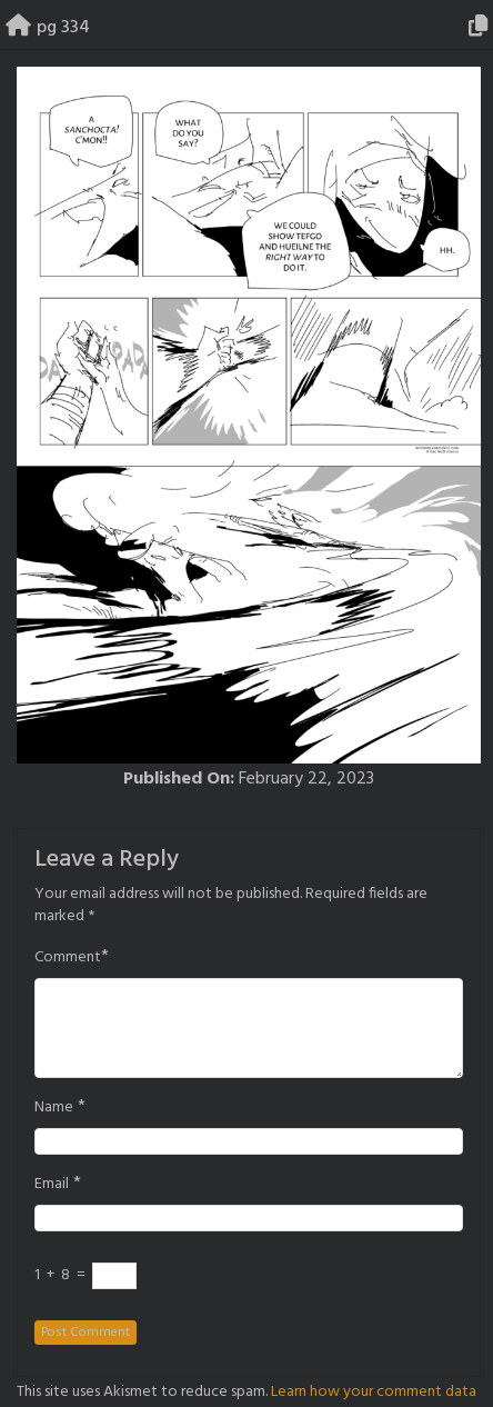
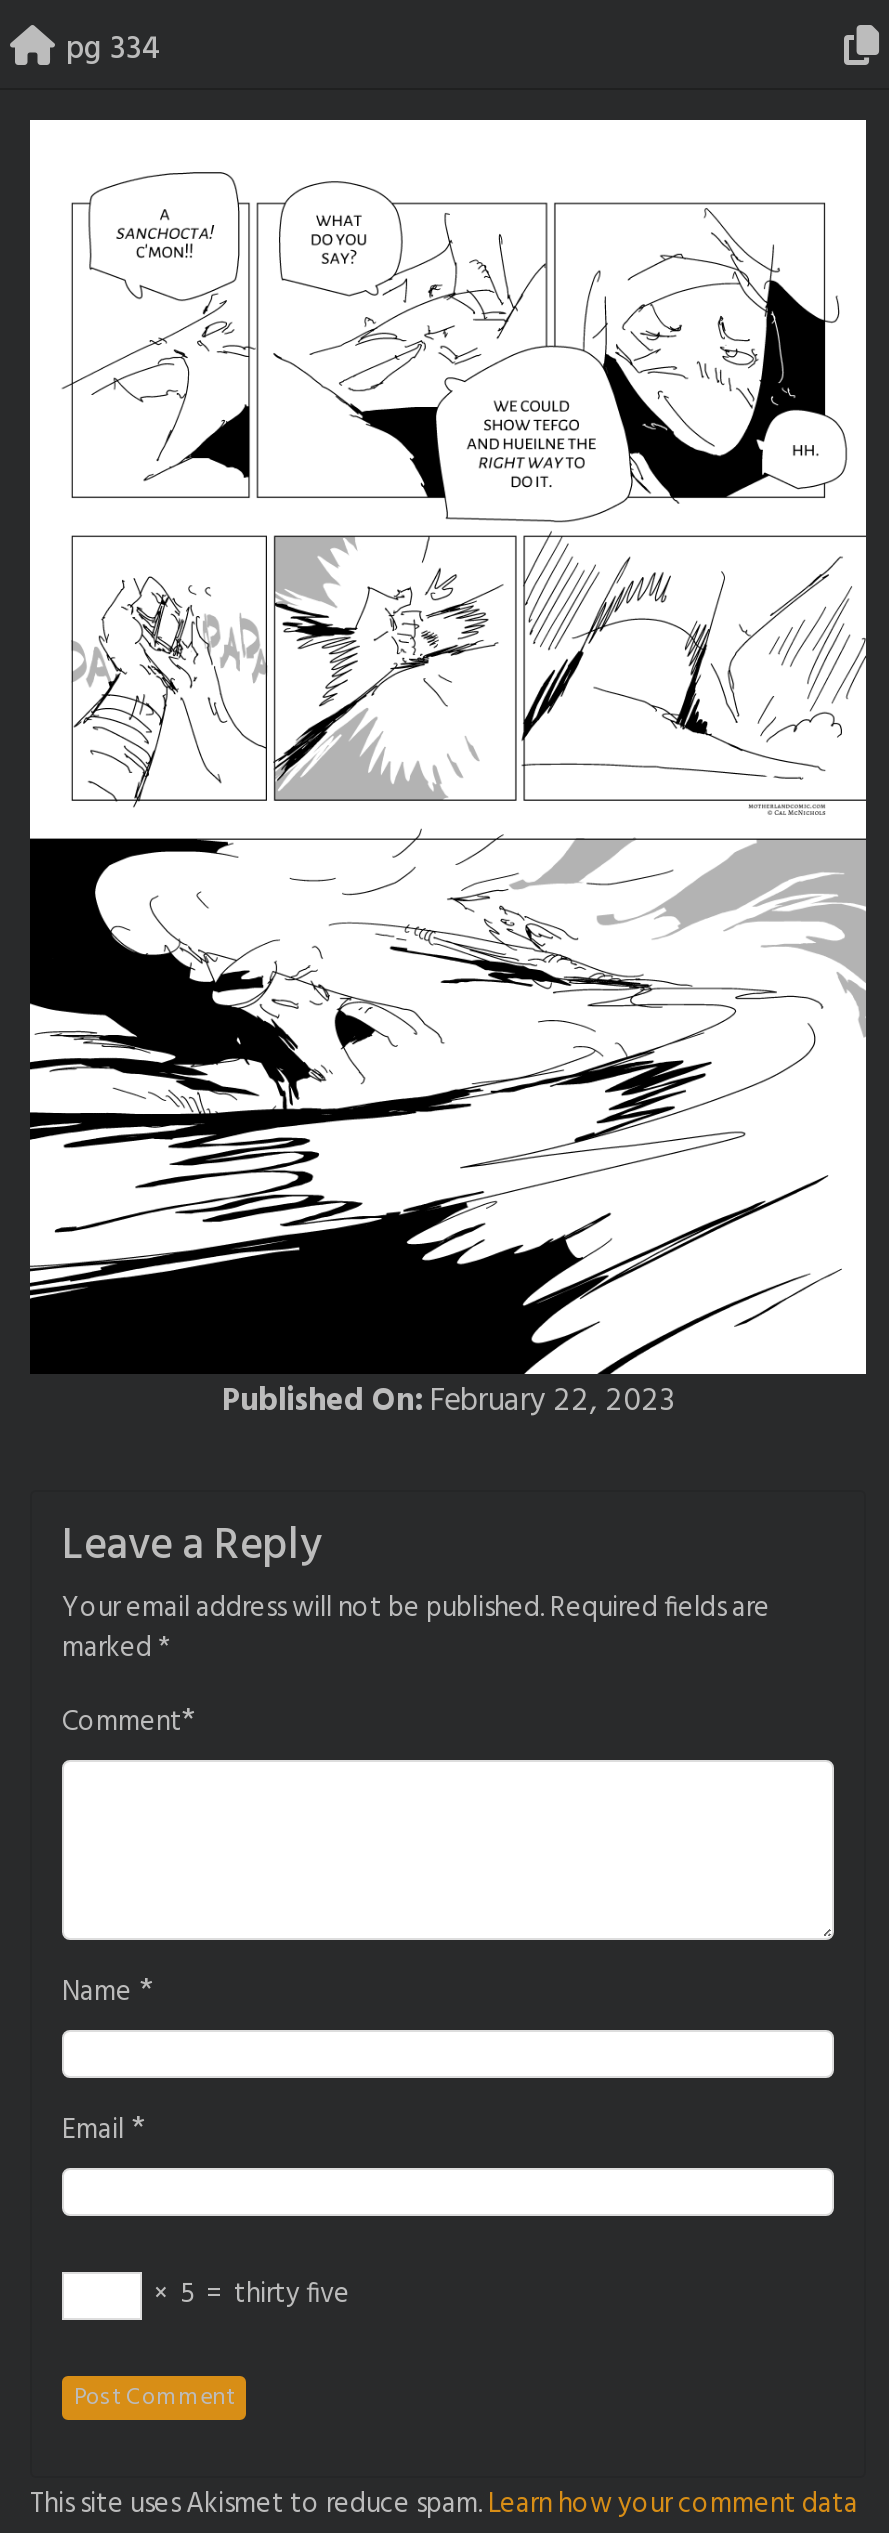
[34,1262,89,1288] 1 + 8 = -> [148,2272,350,2318] × 5 = thirty five

